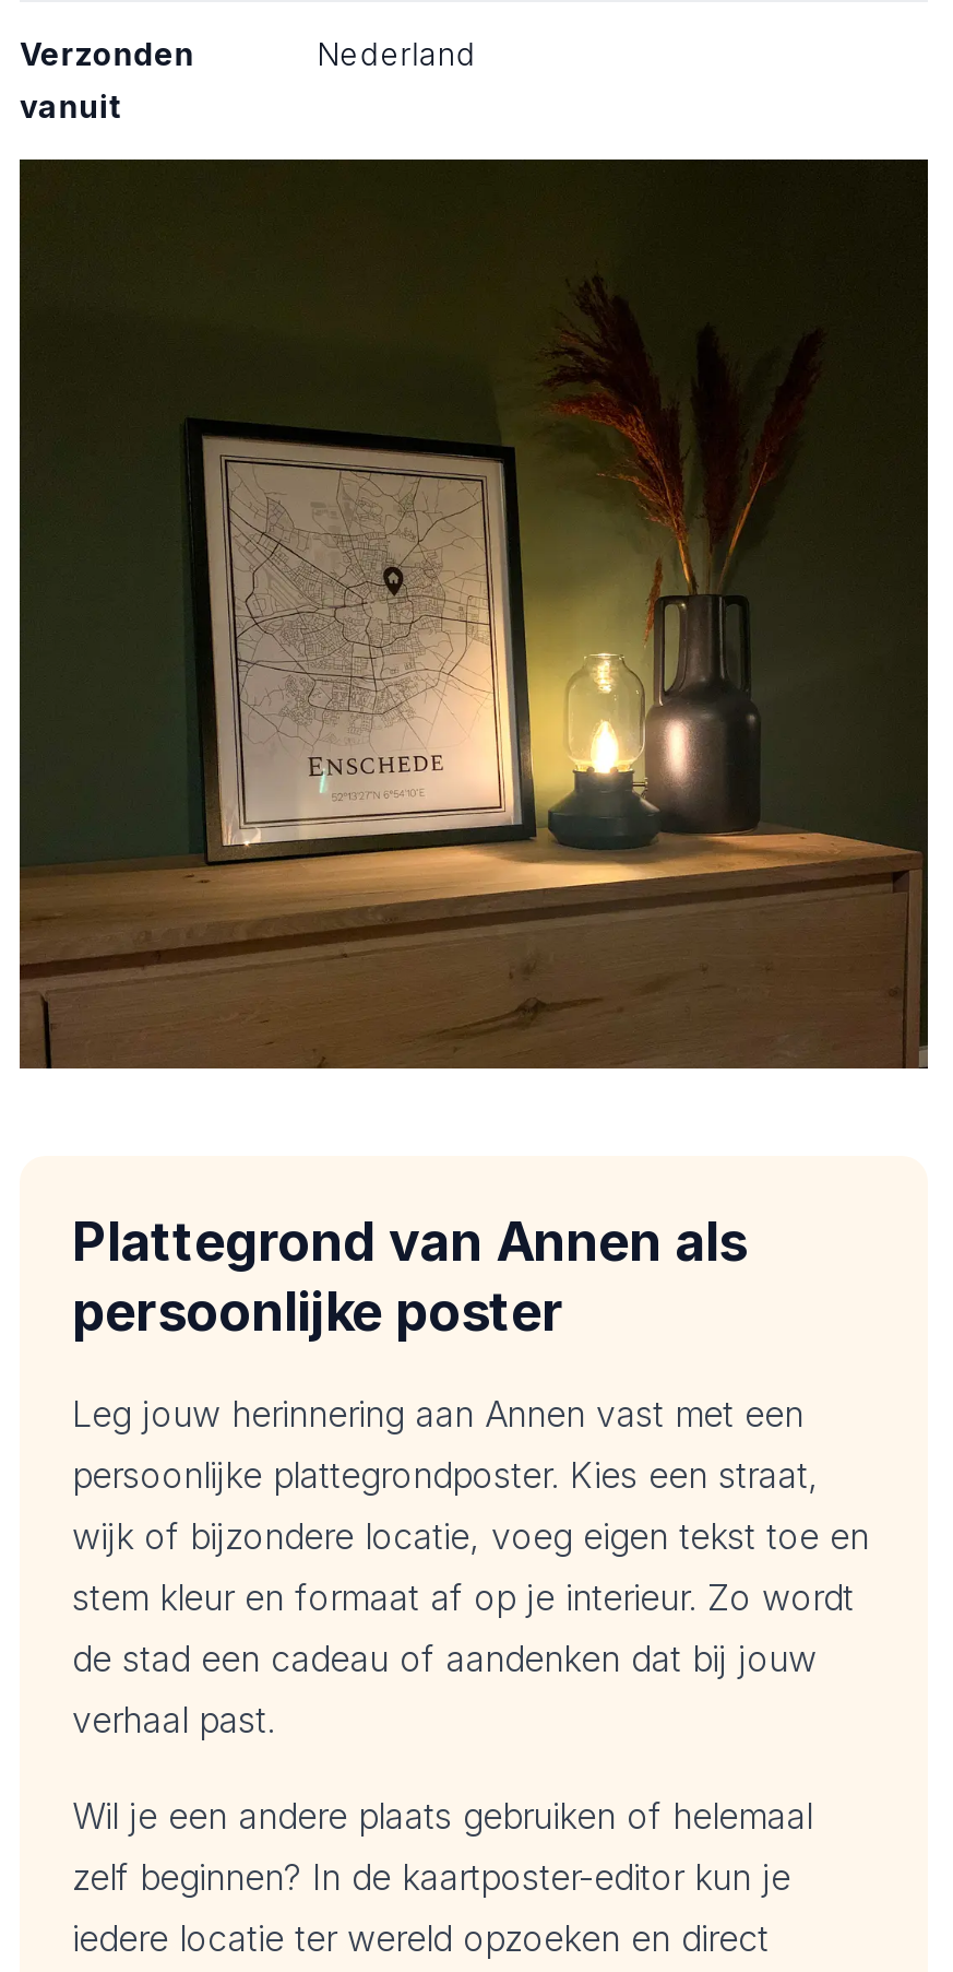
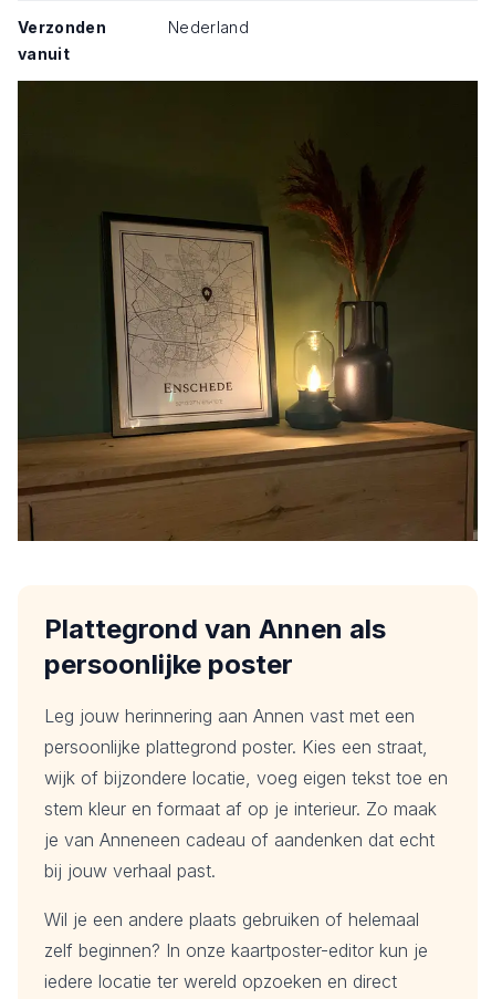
[72,1453,819,1497] persoonlijke plattegrondposter. Kies een straat, -> [44,736,428,758] persoonlijke plattegrond poster. Kies een straat,
[72,1576,854,1742] stem kleur en formaat af op je interieur. Zo wordt | de stad een cadeau of aandenken dat bij jouw | verhaal past. -> [44,798,437,882] stem kleur en formaat af op je interieur. Zo maak | je van Anneneen cadeau of aandenken dat echt | bij jouw verhaal past.
[72,1855,790,1899] zelf beginnen? In de kaartposter-editor kun je -> [44,939,428,961] zelf beginnen? In onze kaartposter-editor kun je

